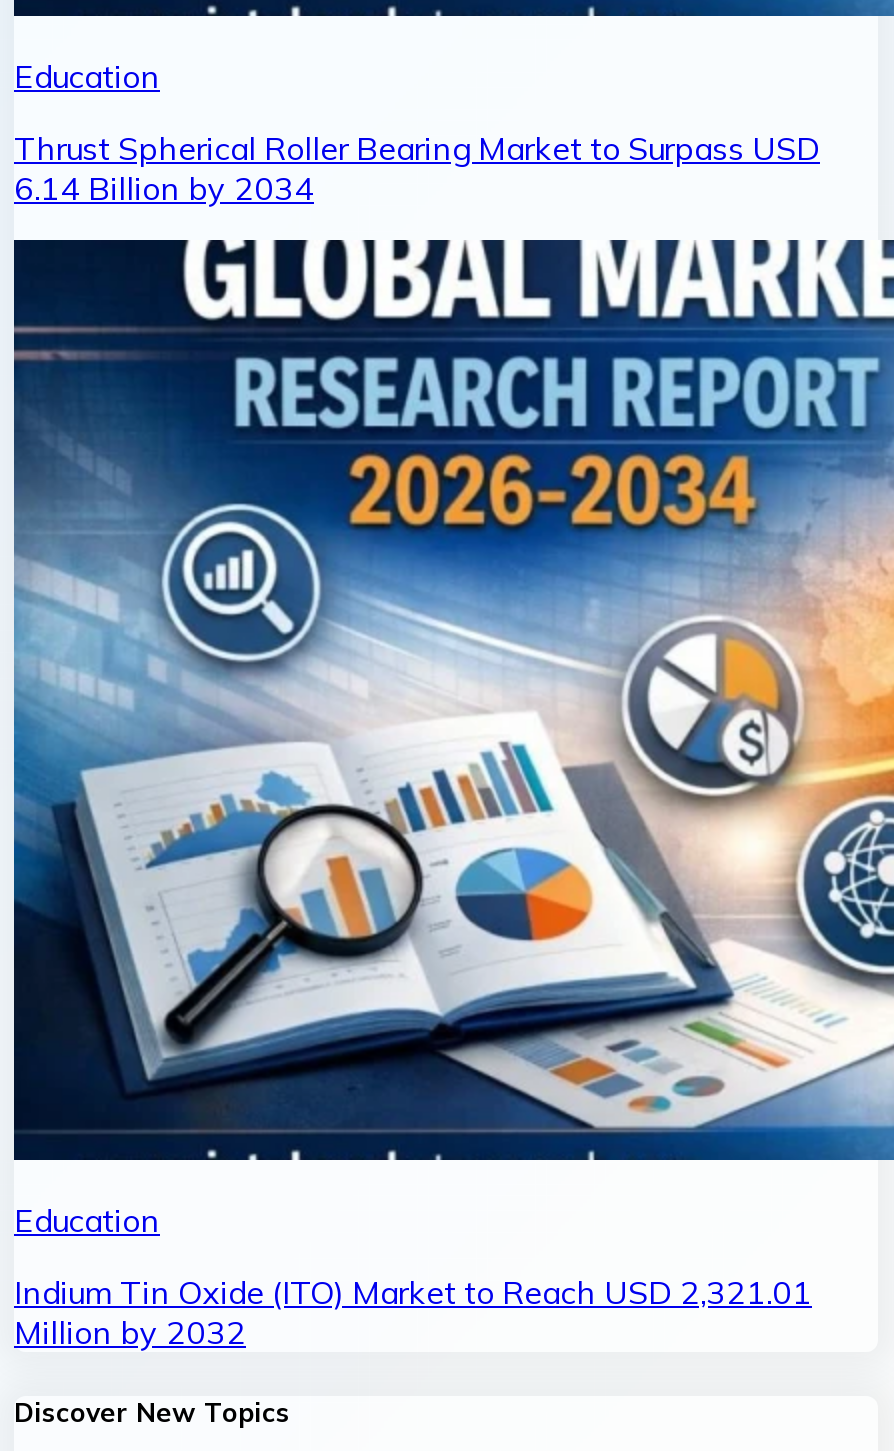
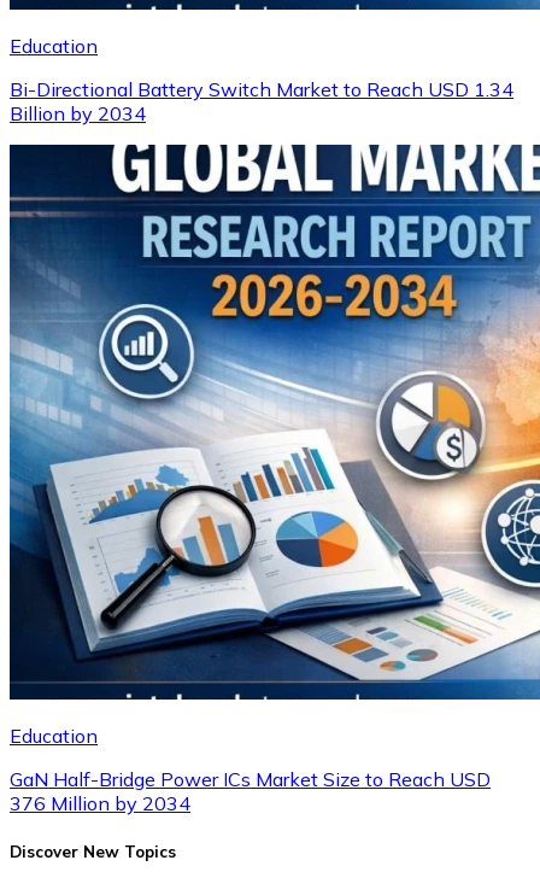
[14,127,820,207] Thrust Spherical Roller Bearing Market to Surpass USD | 6.14 Billion by 2034 -> [10,77,513,125] Bi-Directional Battery Switch Market to Reach USD 1.34 | Billion by 2034
[14,1271,812,1351] Indium Tin Oxide (ITO) Market to Reach USD 2,321.01 | Million by 2032 -> [10,766,491,815] GaN Half-Bridge Power ICs Market Size to Reach USD | 376 Million by 2034

